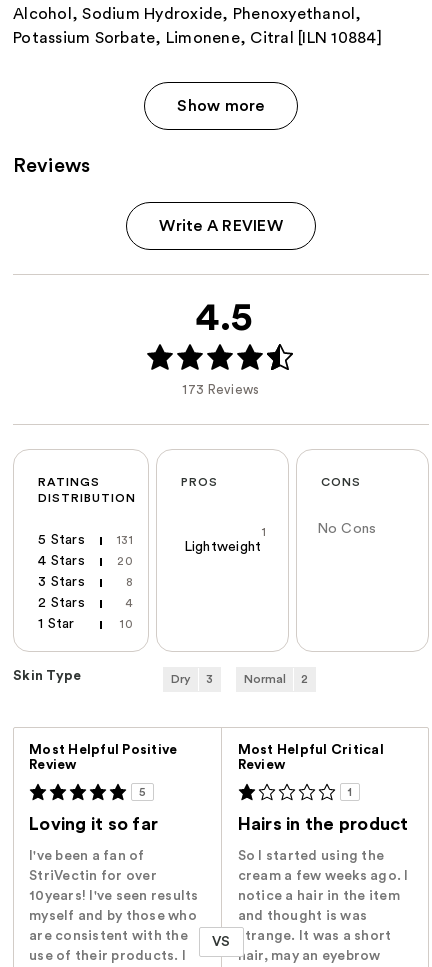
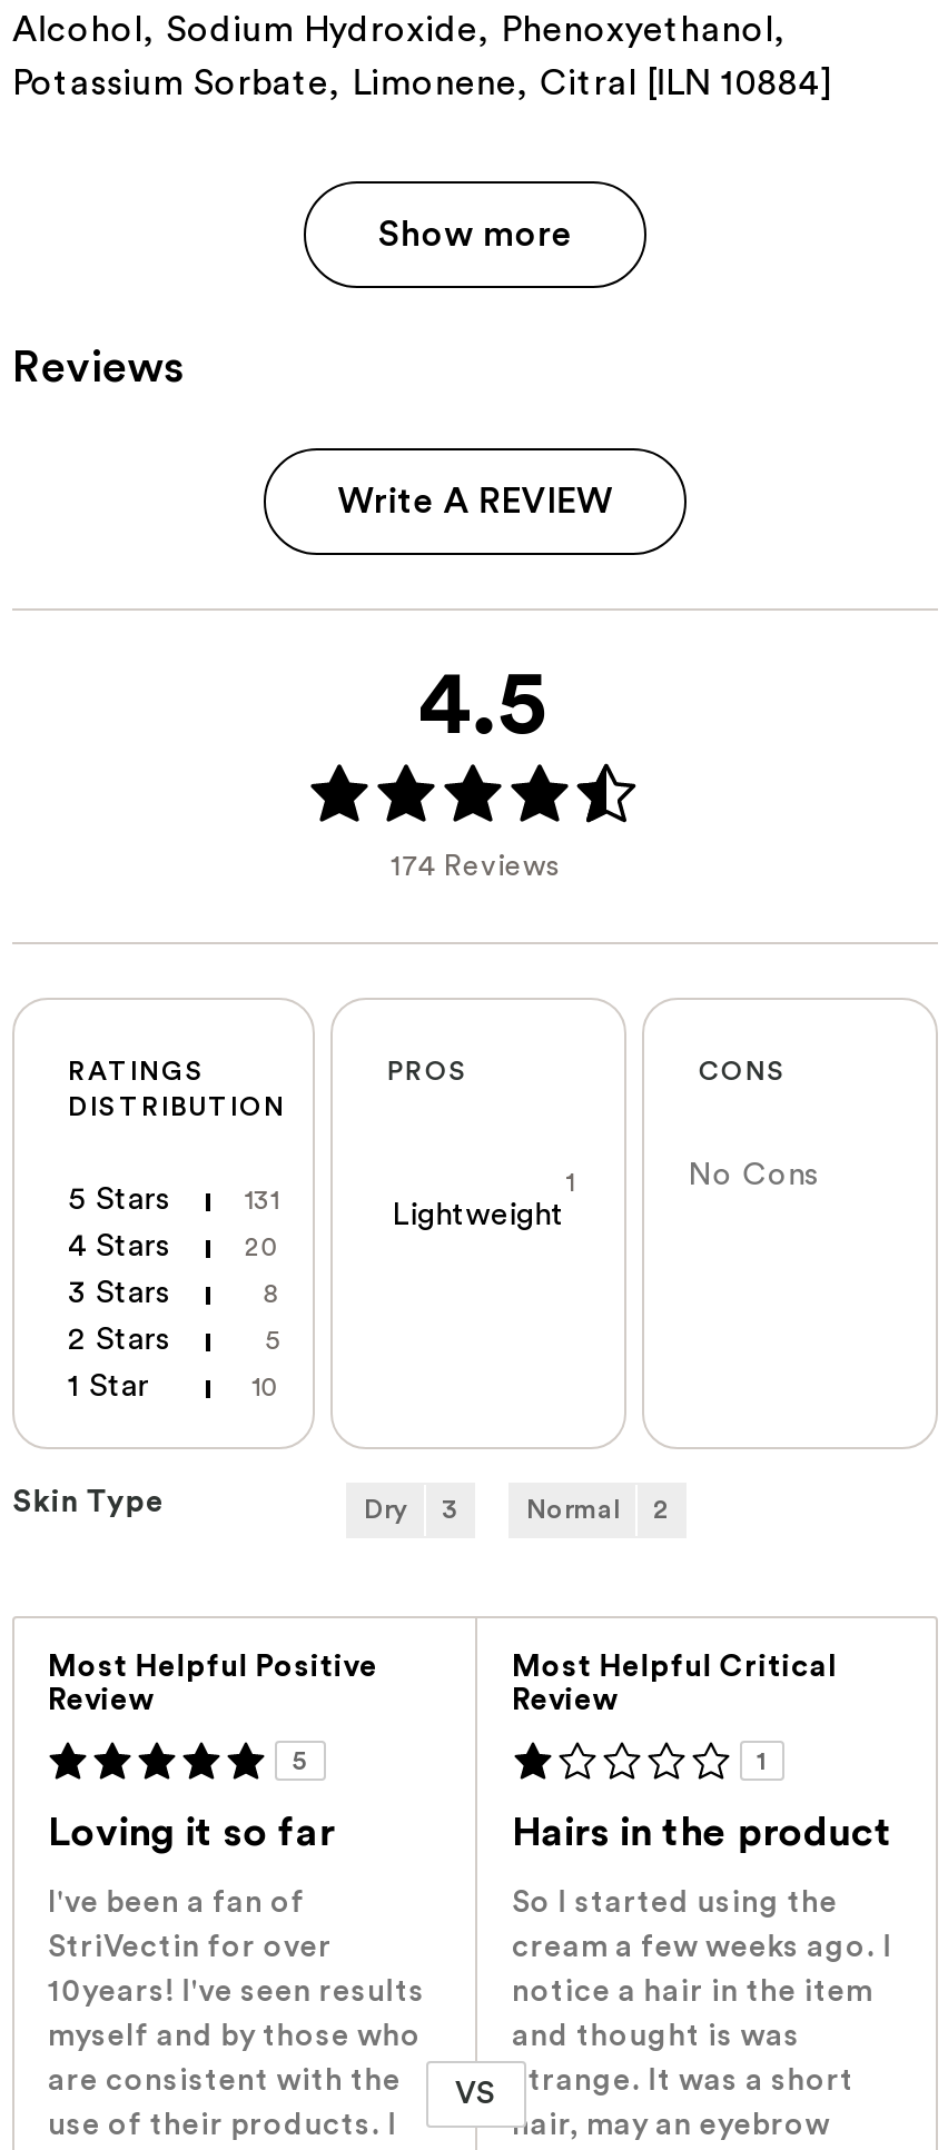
[182,382,260,395] 173 Reviews -> [390,850,560,879] 174 Reviews
[125,597,133,609] 4 -> [265,1327,279,1354] 5

